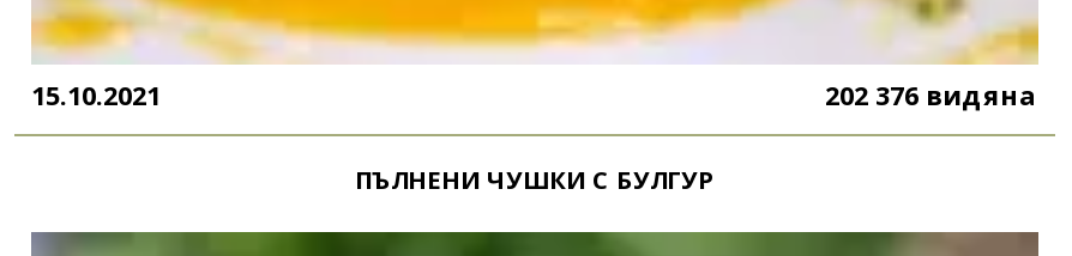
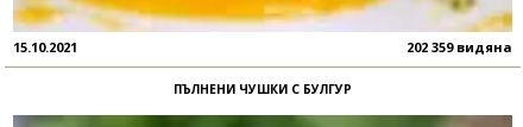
[825,76,1038,112] 202 376 видяна -> [407,38,512,56] 202 359 видяна

